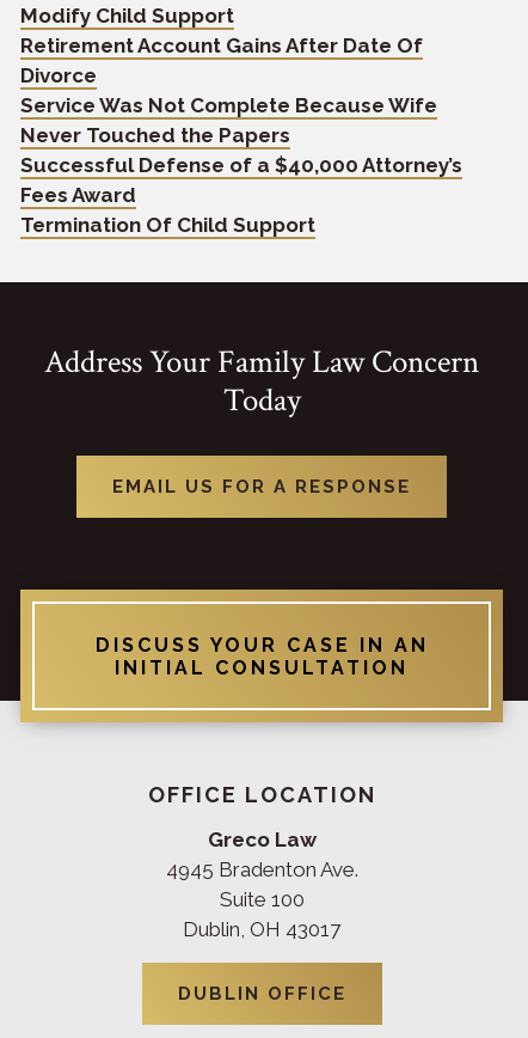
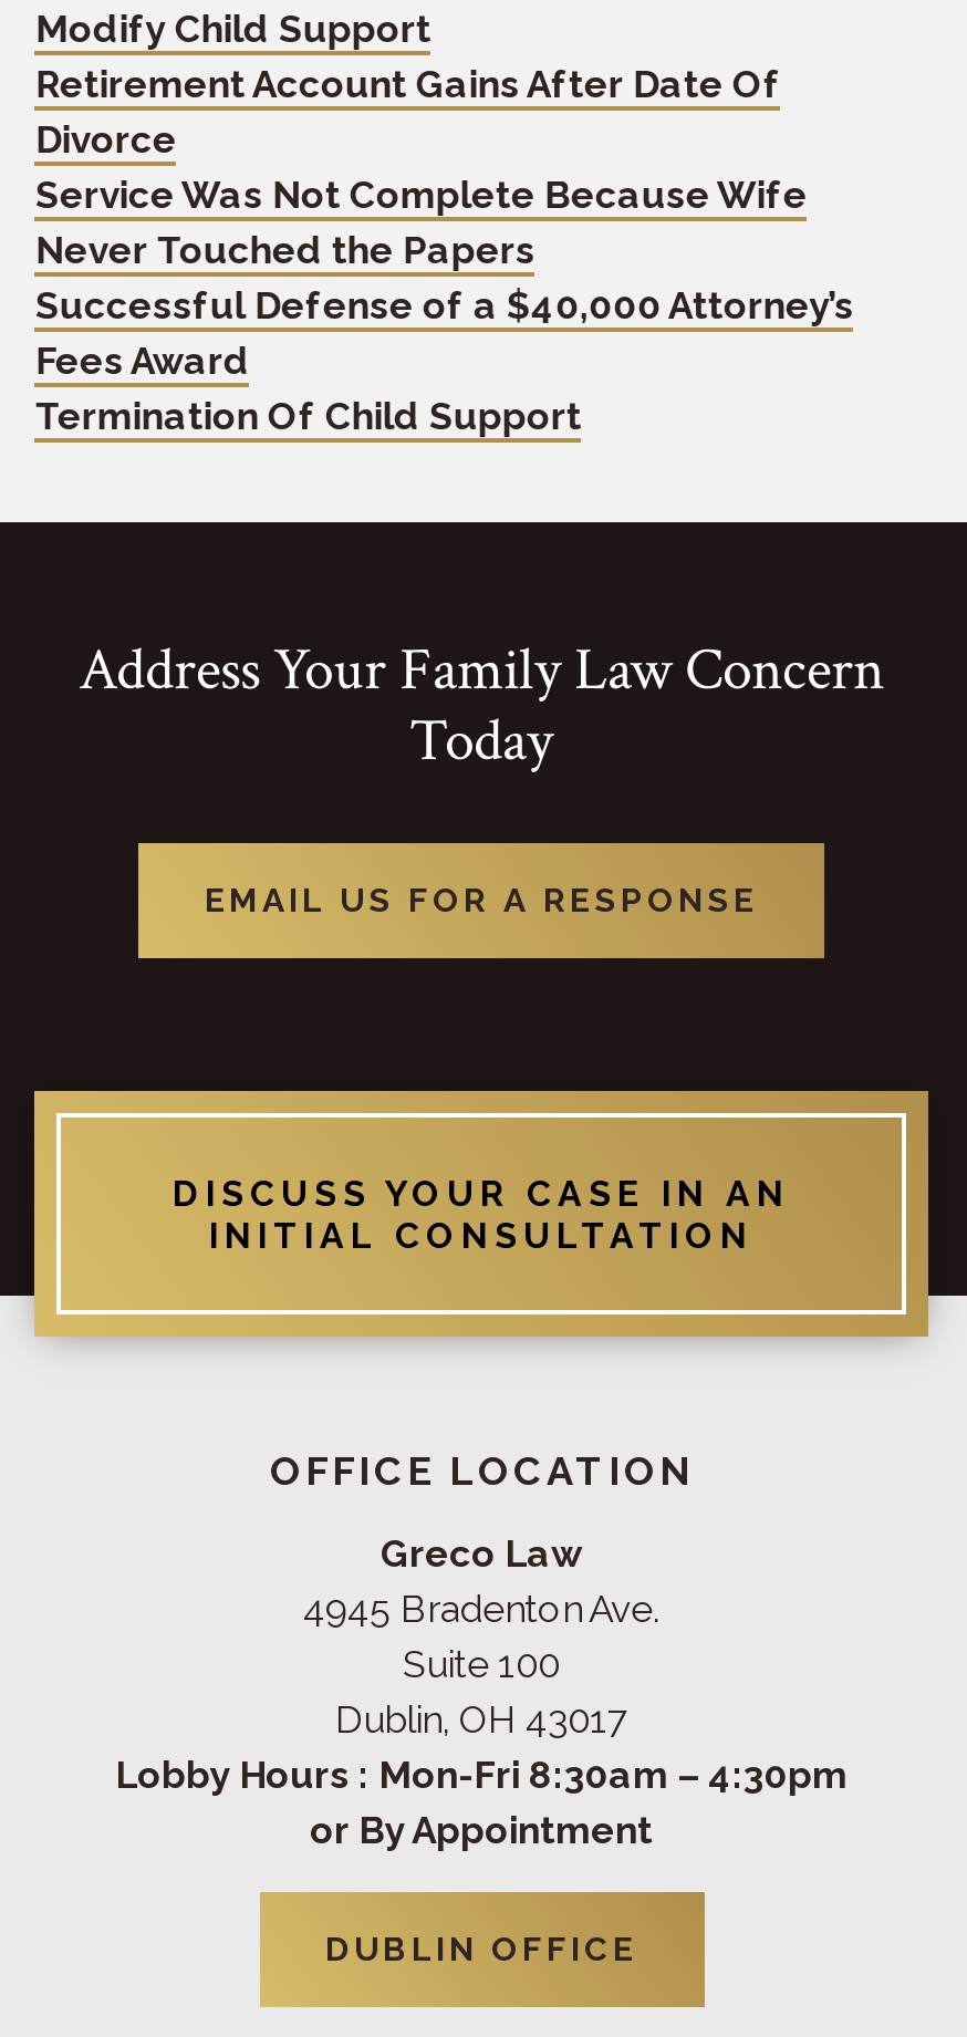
none -> [115,1753,848,1852] Lobby Hours : Mon-Fri 8:30am – 4:30pm | or By Appointment

